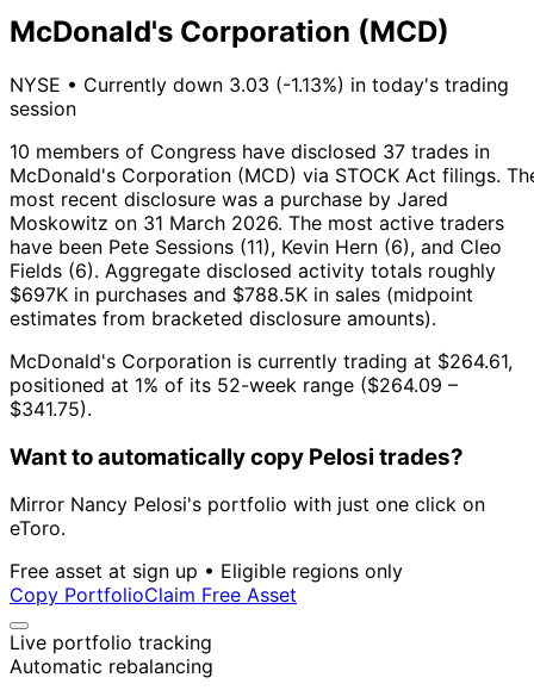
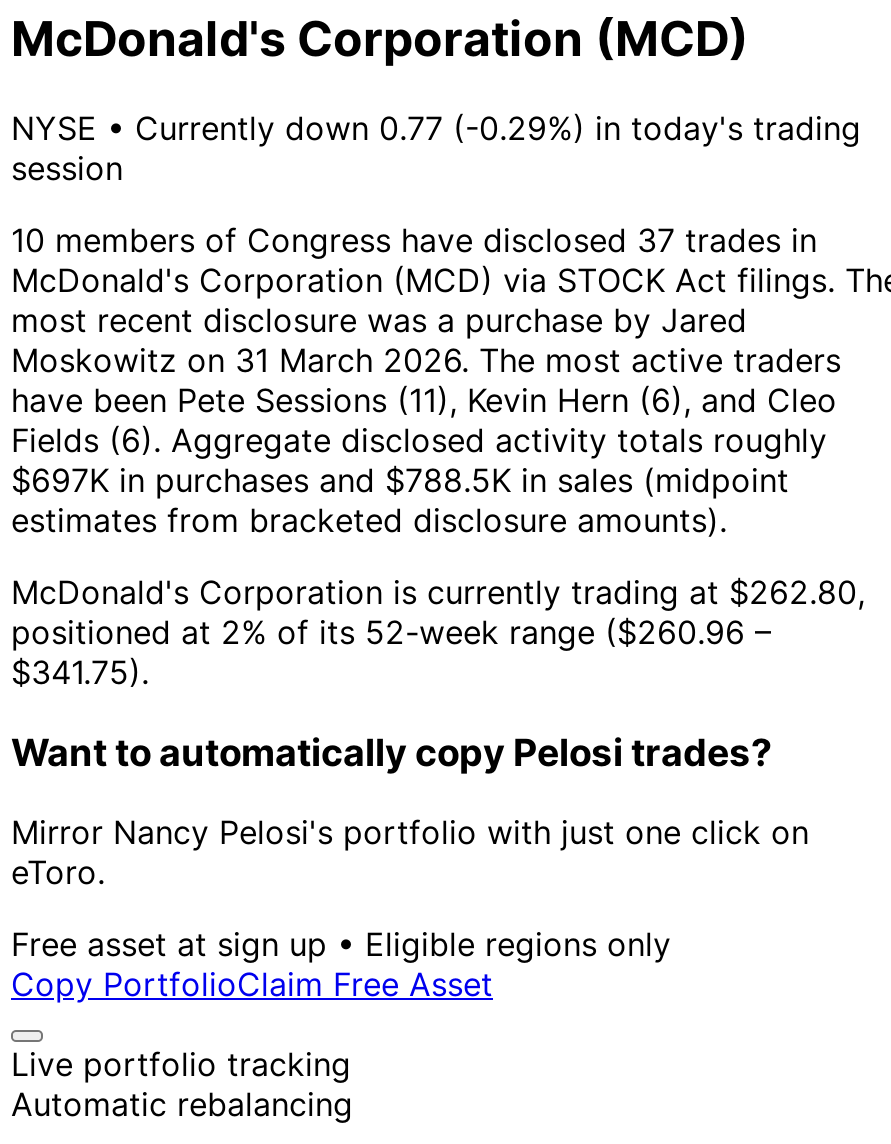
[10,72,509,96] NYSE • Currently down 3.03 (-1.13%) in today's trading -> [11,108,861,148] NYSE • Currently down 0.77 (-0.29%) in today's trading
[10,349,513,373] McDonald's Corporation is currently trading at $264.61, -> [11,572,865,612] McDonald's Corporation is currently trading at $262.80,
[10,373,458,397] positioned at 1% of its 52-week range ($264.09 – -> [11,612,771,652] positioned at 2% of its 52-week range ($260.96 –

